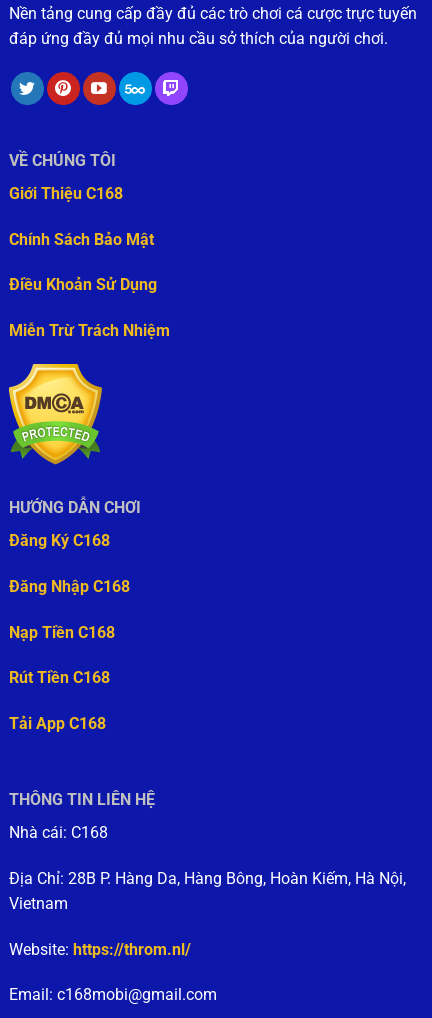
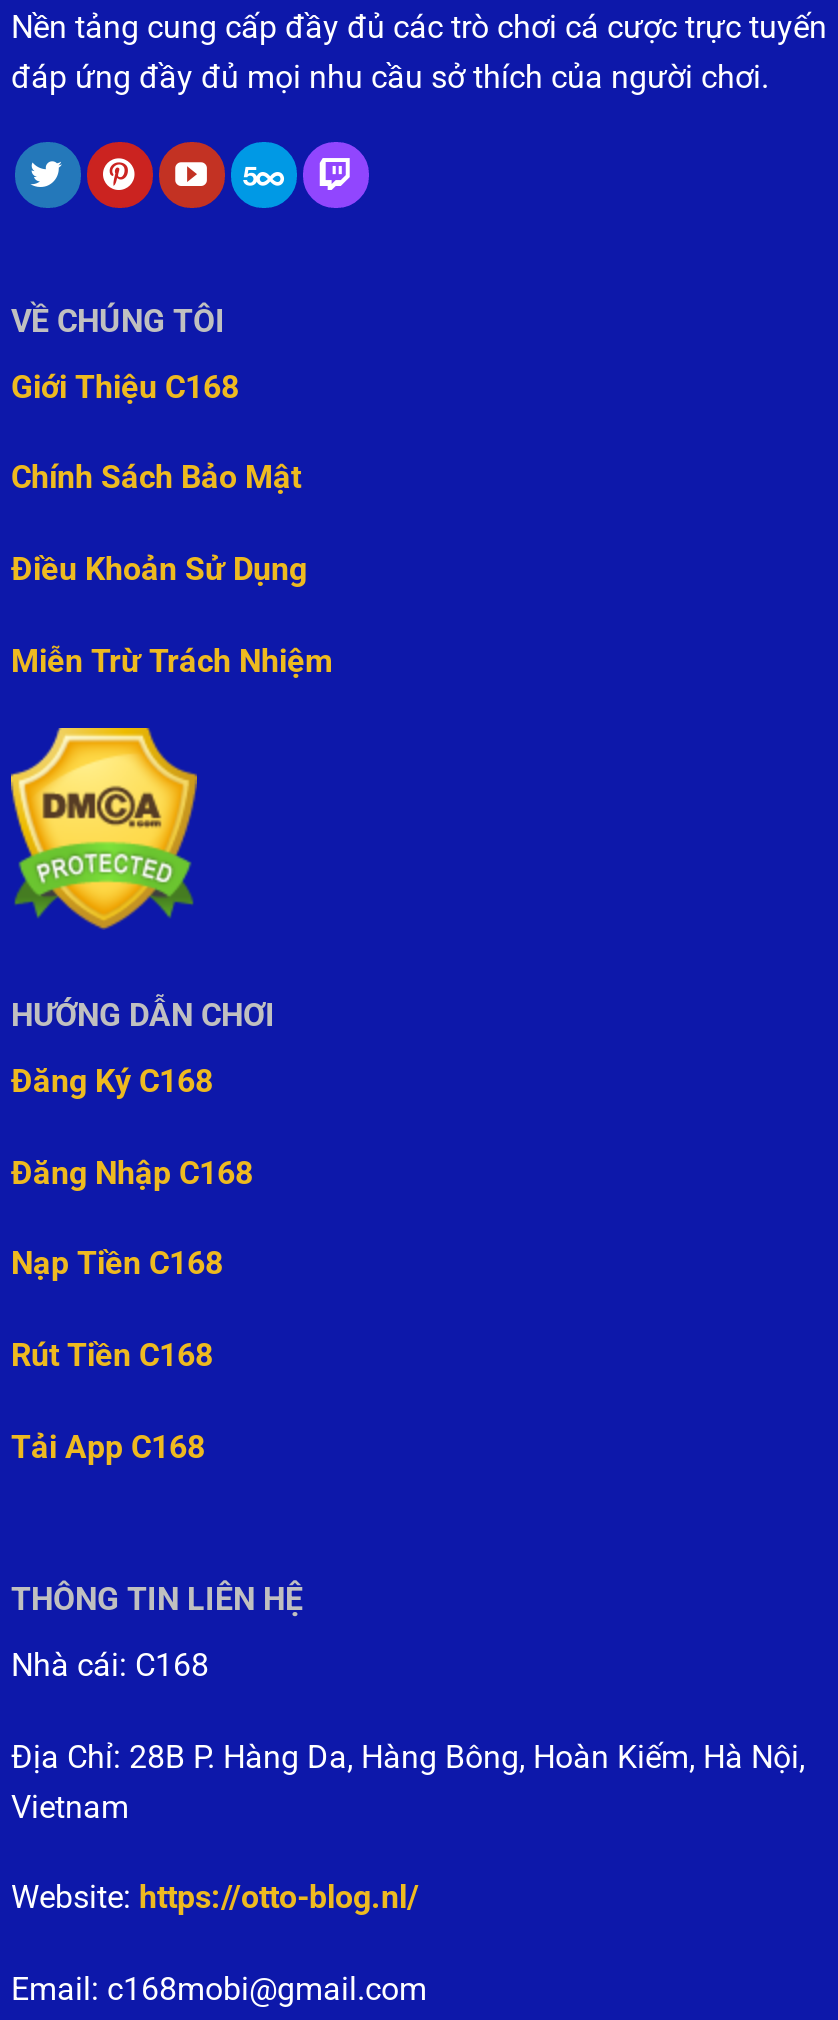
[9,939,191,958] Website: https://throm.nl/ -> [11,1879,419,1917] Website: https://otto-blog.nl/

